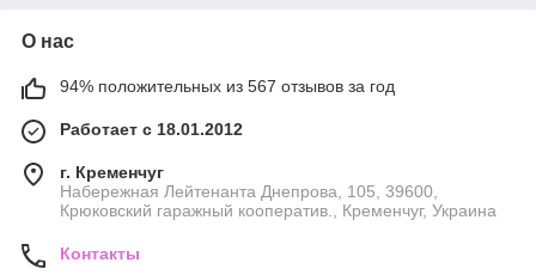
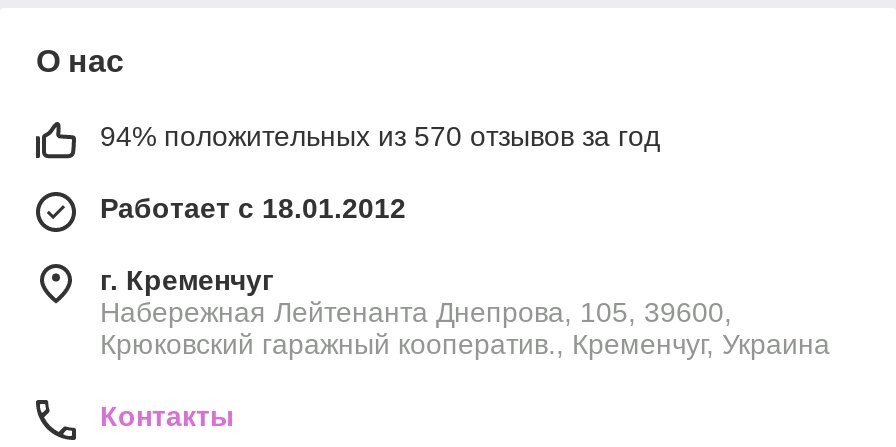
[60,76,395,95] 94% положительных из 567 отзывов за год -> [100,120,660,152] 94% положительных из 570 отзывов за год

